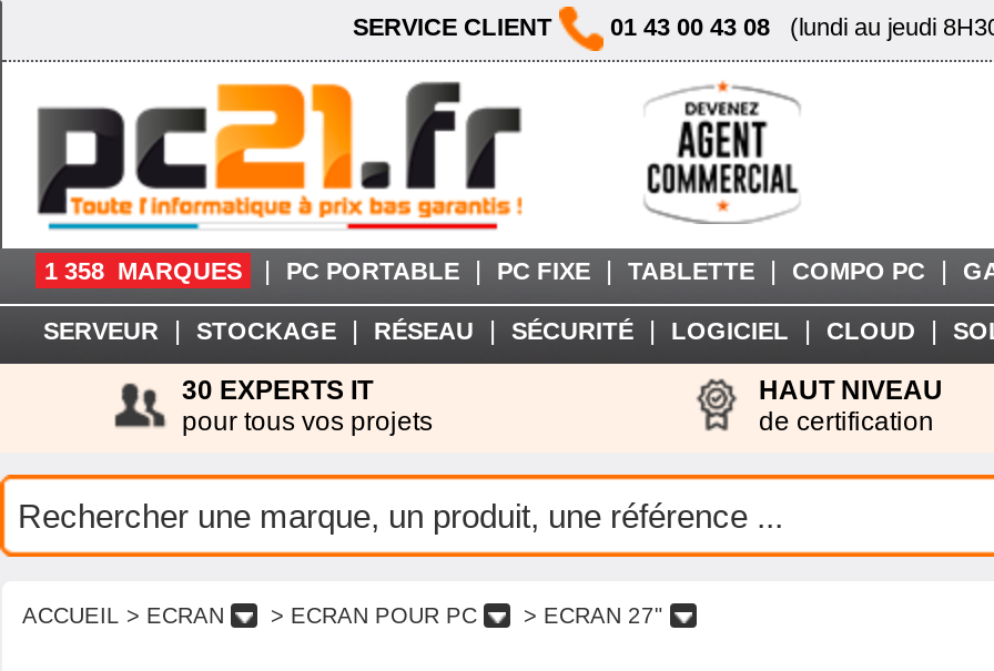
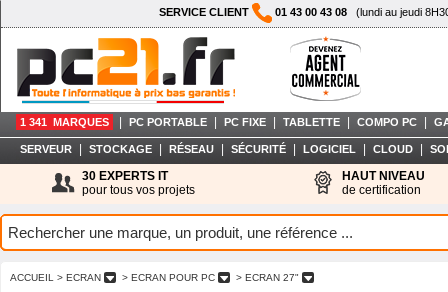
[44,257,242,284] 1 358 MARQUES -> [20,116,109,128] 1 341 MARQUES

